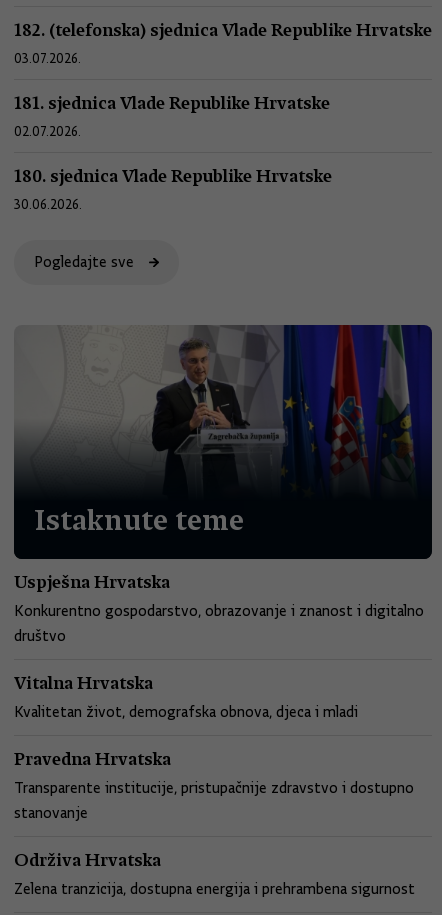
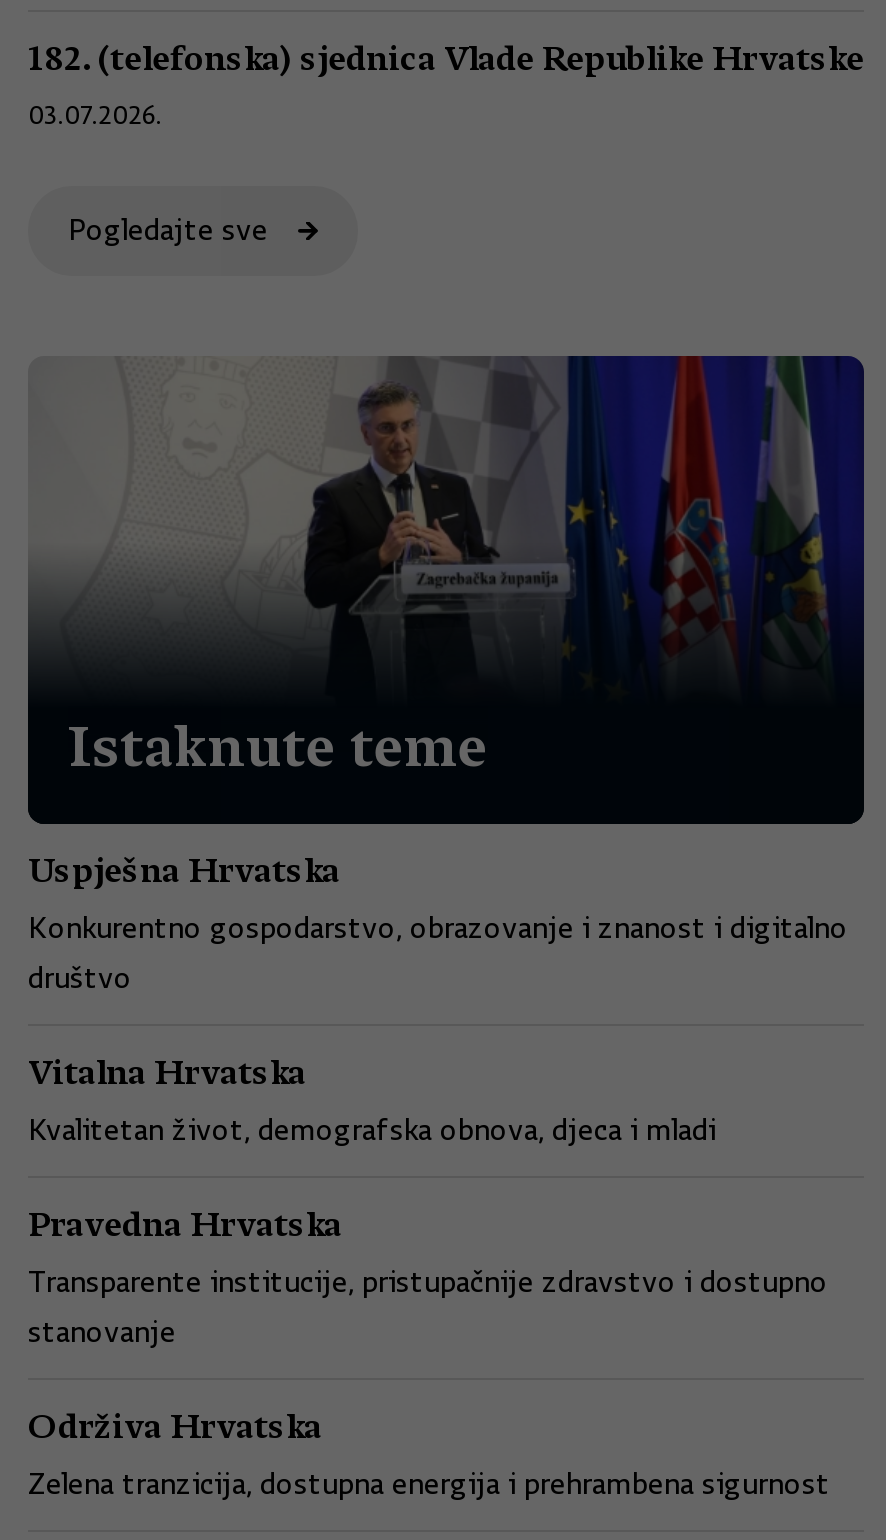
[14,92,332,212] 181. sjednica Vlade Republike Hrvatske | 02.07.2026. | 180. sjednica Vlade Republike Hrvatske | 30.06.2026. -> none

